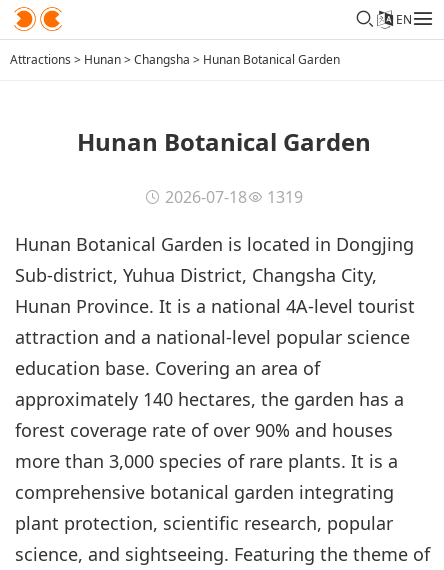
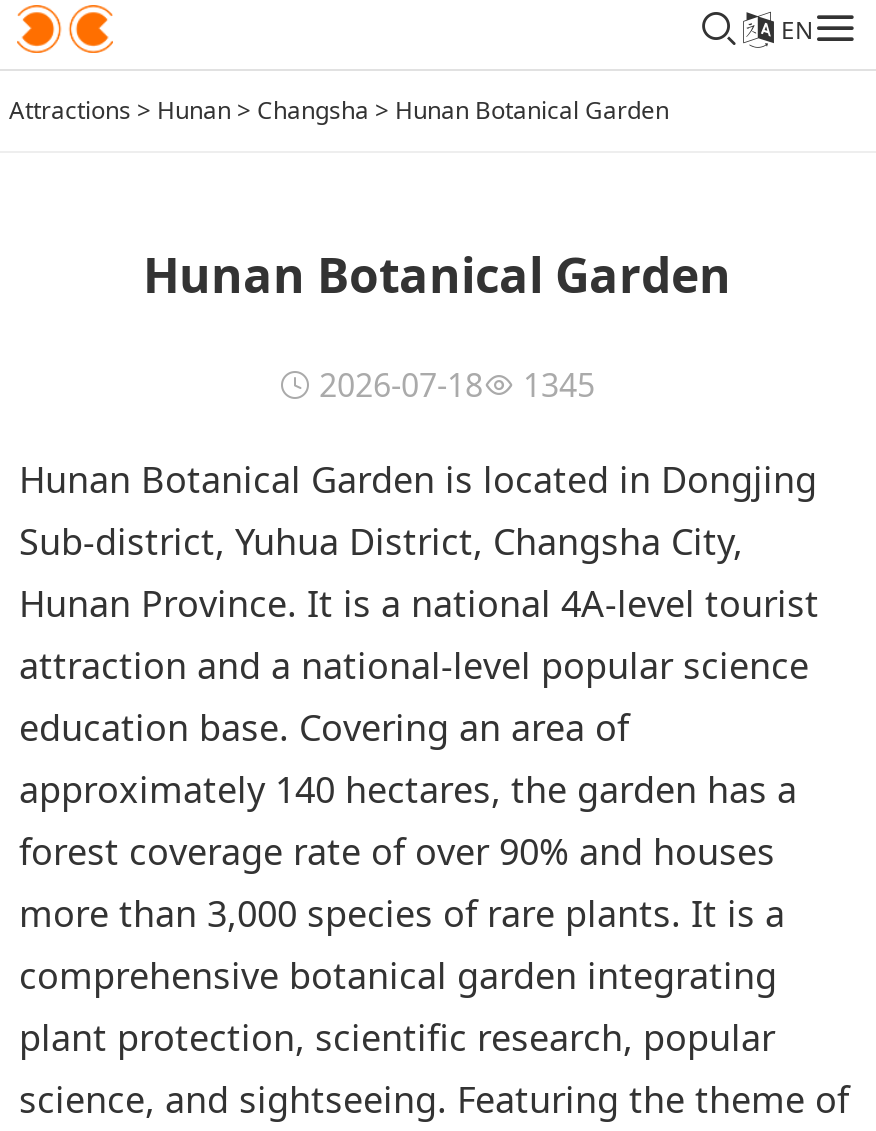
[165,186,303,208] 2026-07-18 1319 -> [319,363,595,407] 2026-07-18 1345

